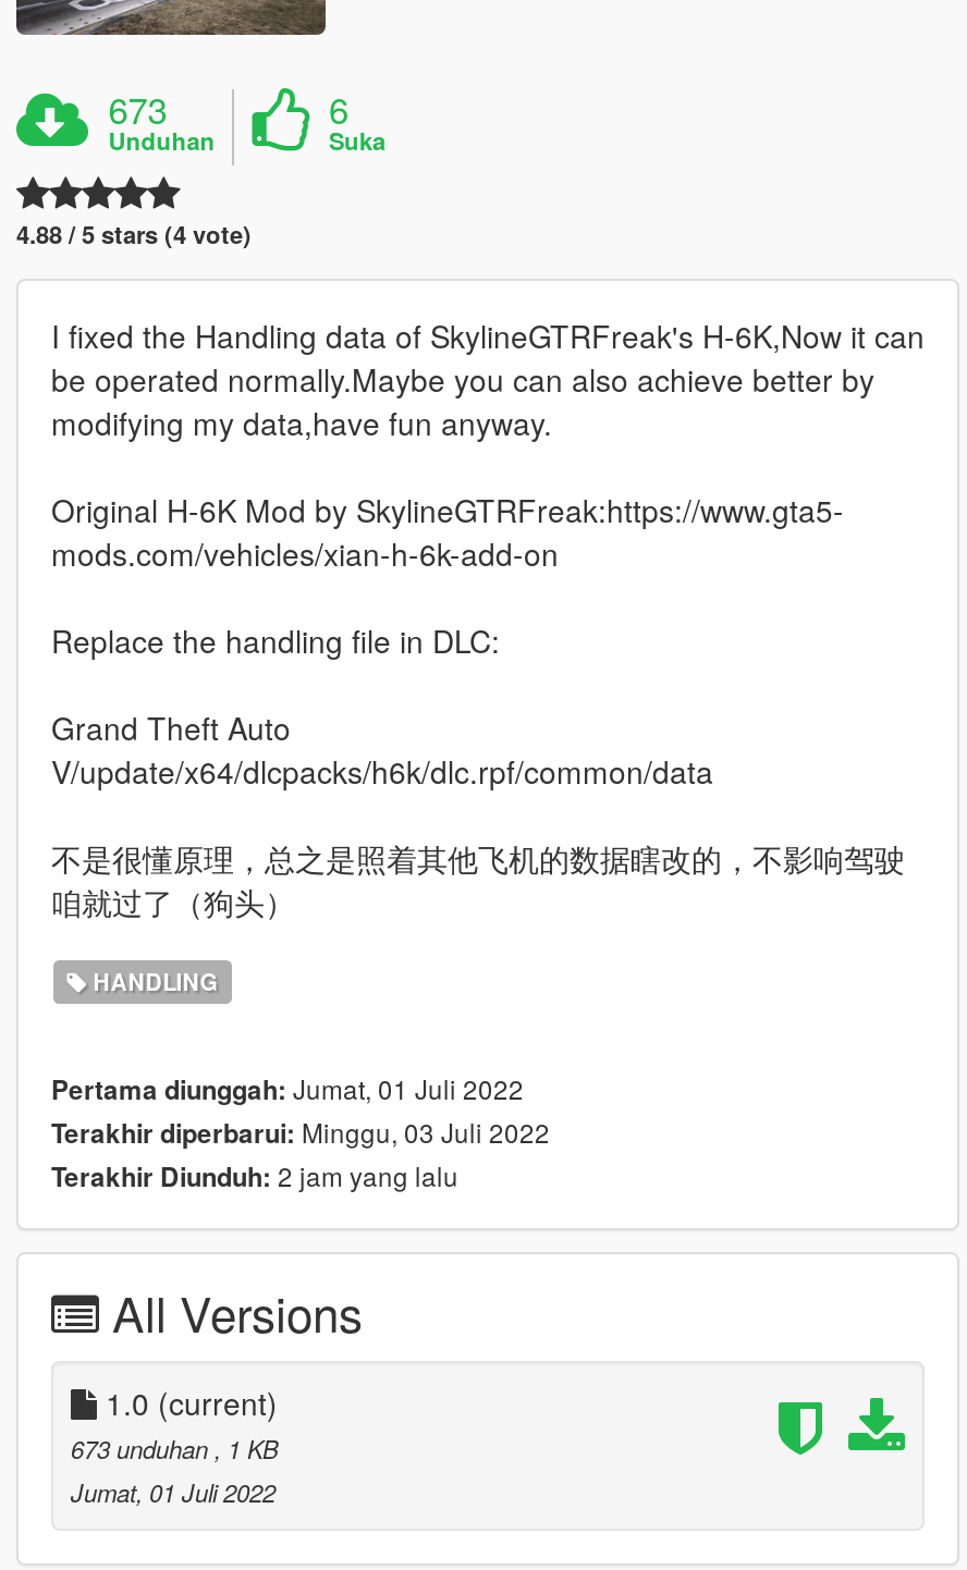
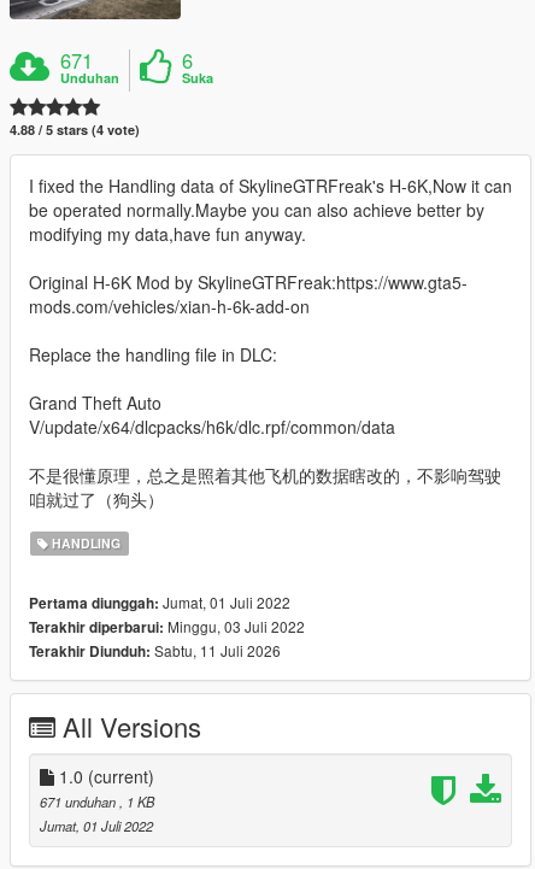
[108,83,167,135] 673 -> [60,46,93,75] 671
[51,1157,458,1196] Terakhir Diunduh: 2 jam yang lalu -> [29,640,281,662] Terakhir Diunduh: Sabtu, 11 Juli 2026
[71,1431,278,1466] 673 unduhan, 1 KB -> [40,792,154,811] 671 unduhan, 1 KB

